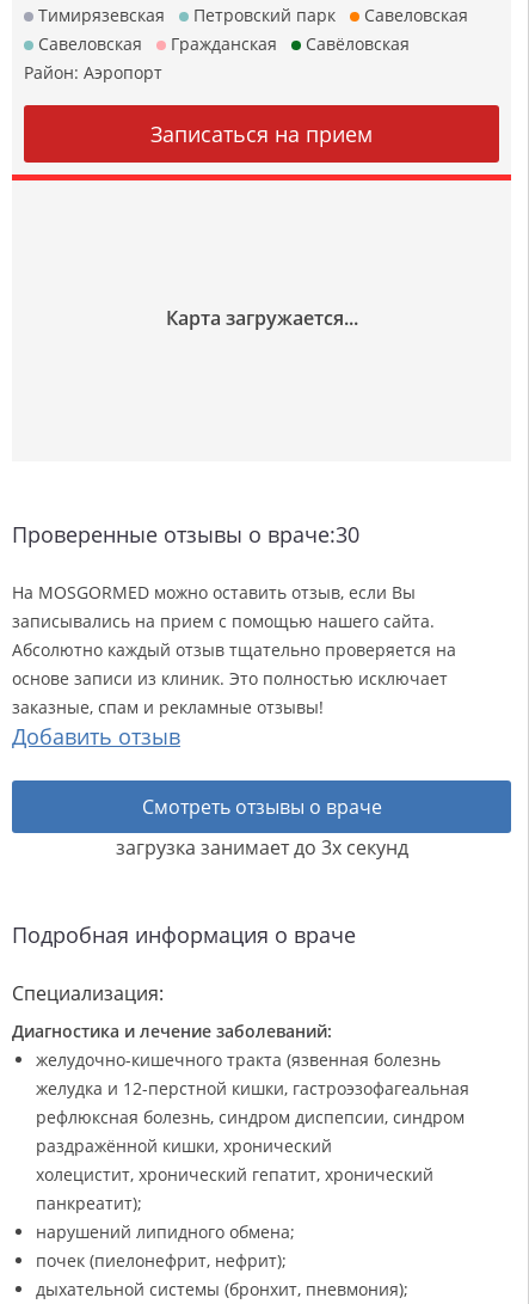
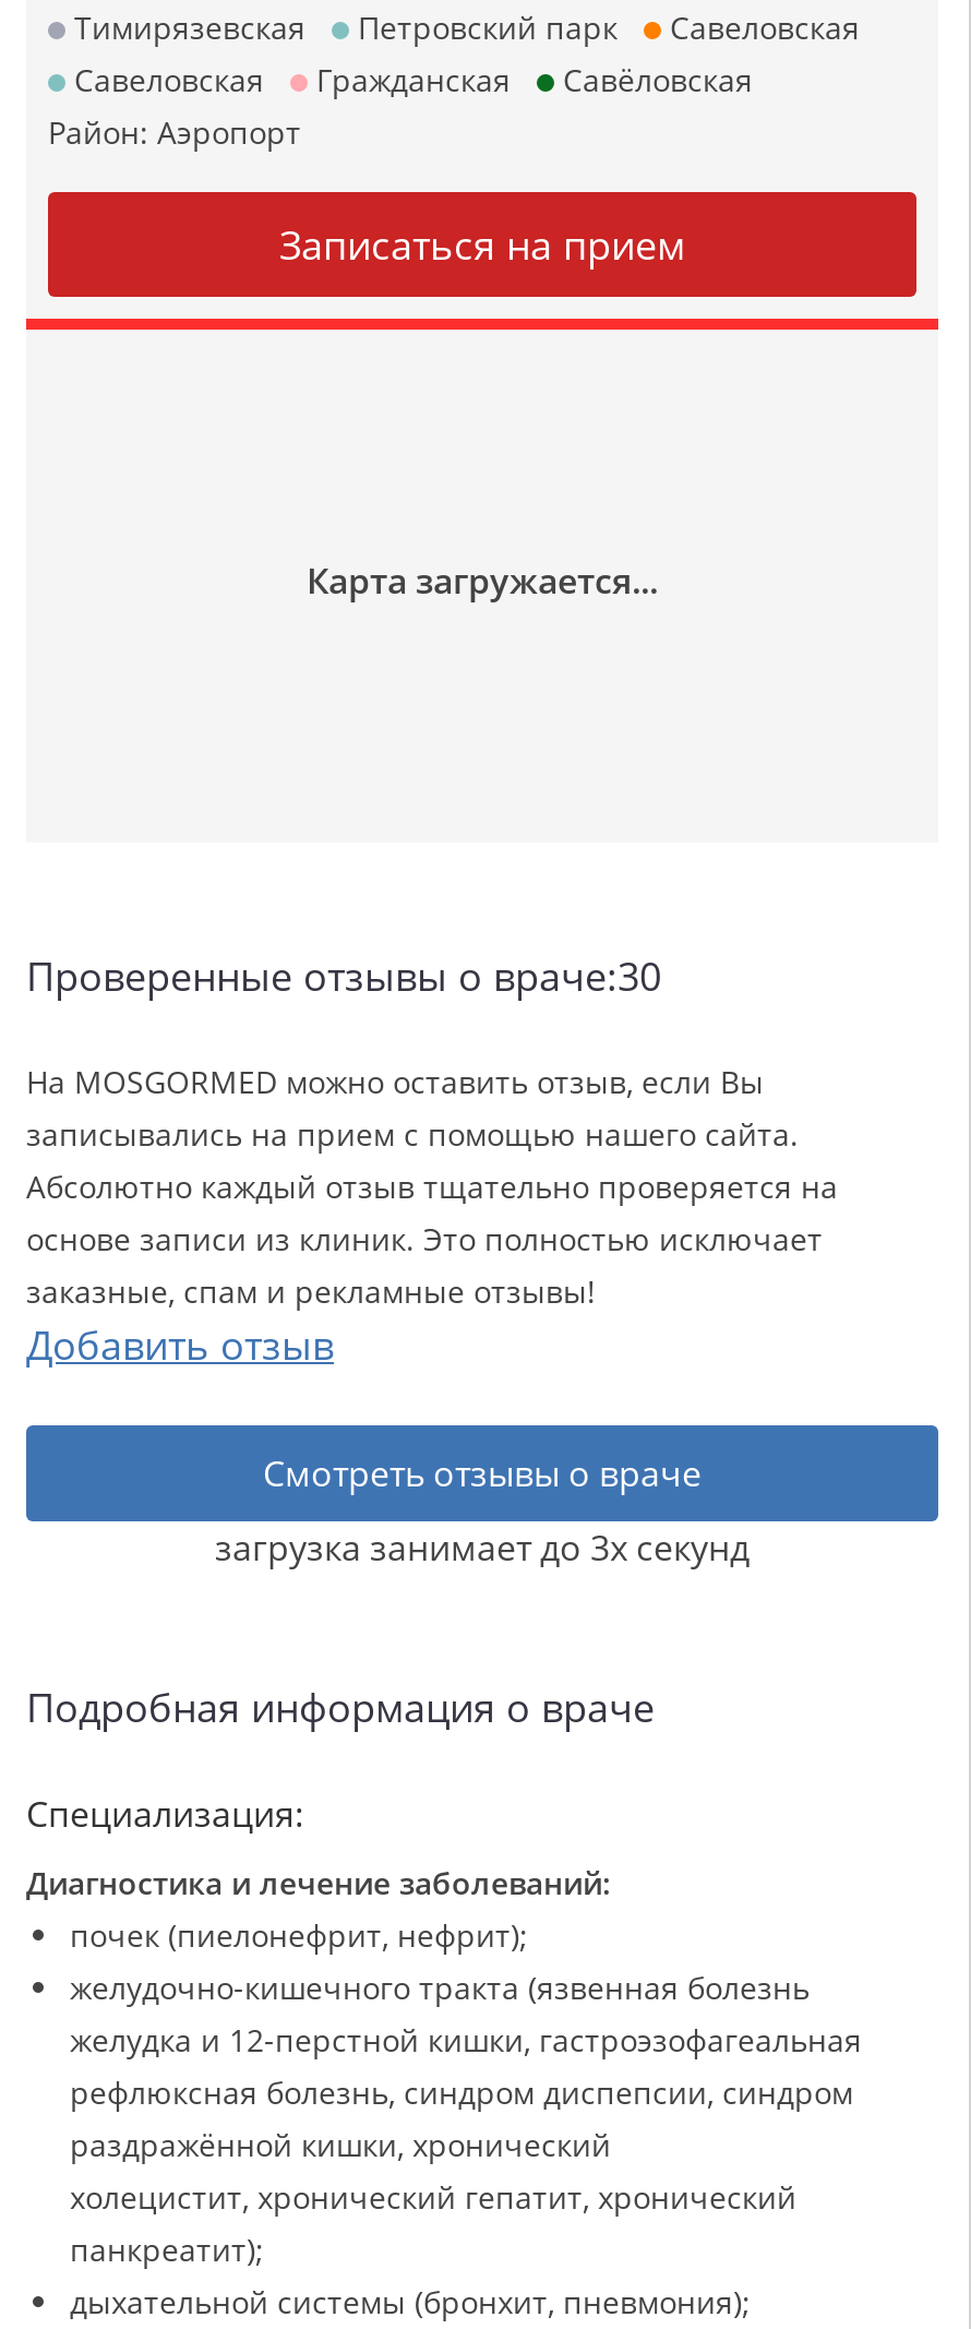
moved [36,1048,469,1214] -> [70,1966,862,2269]: желудочно-кишечного тракта (язвенная болезнь | желудка и 12-перстной кишки, гастроэзофагеальная | рефлюксная болезнь, синдром диспепсии, синдром | раздражённой кишки, хронический | холецистит, хронический гепатит, хронический | панкреатит);
[36,1220,295,1242] нарушений липидного обмена; -> none
moved [36,1248,287,1271] -> [70,1913,528,1955]: почек (пиелонефрит, нефрит);

